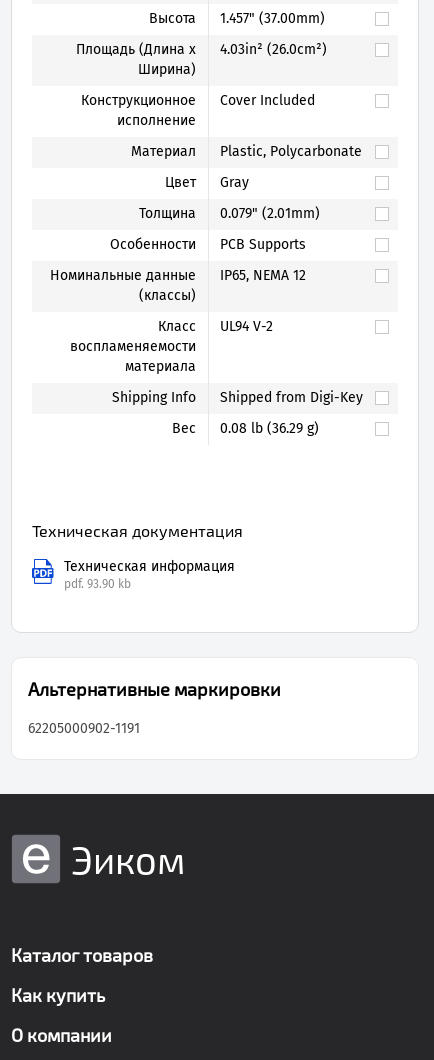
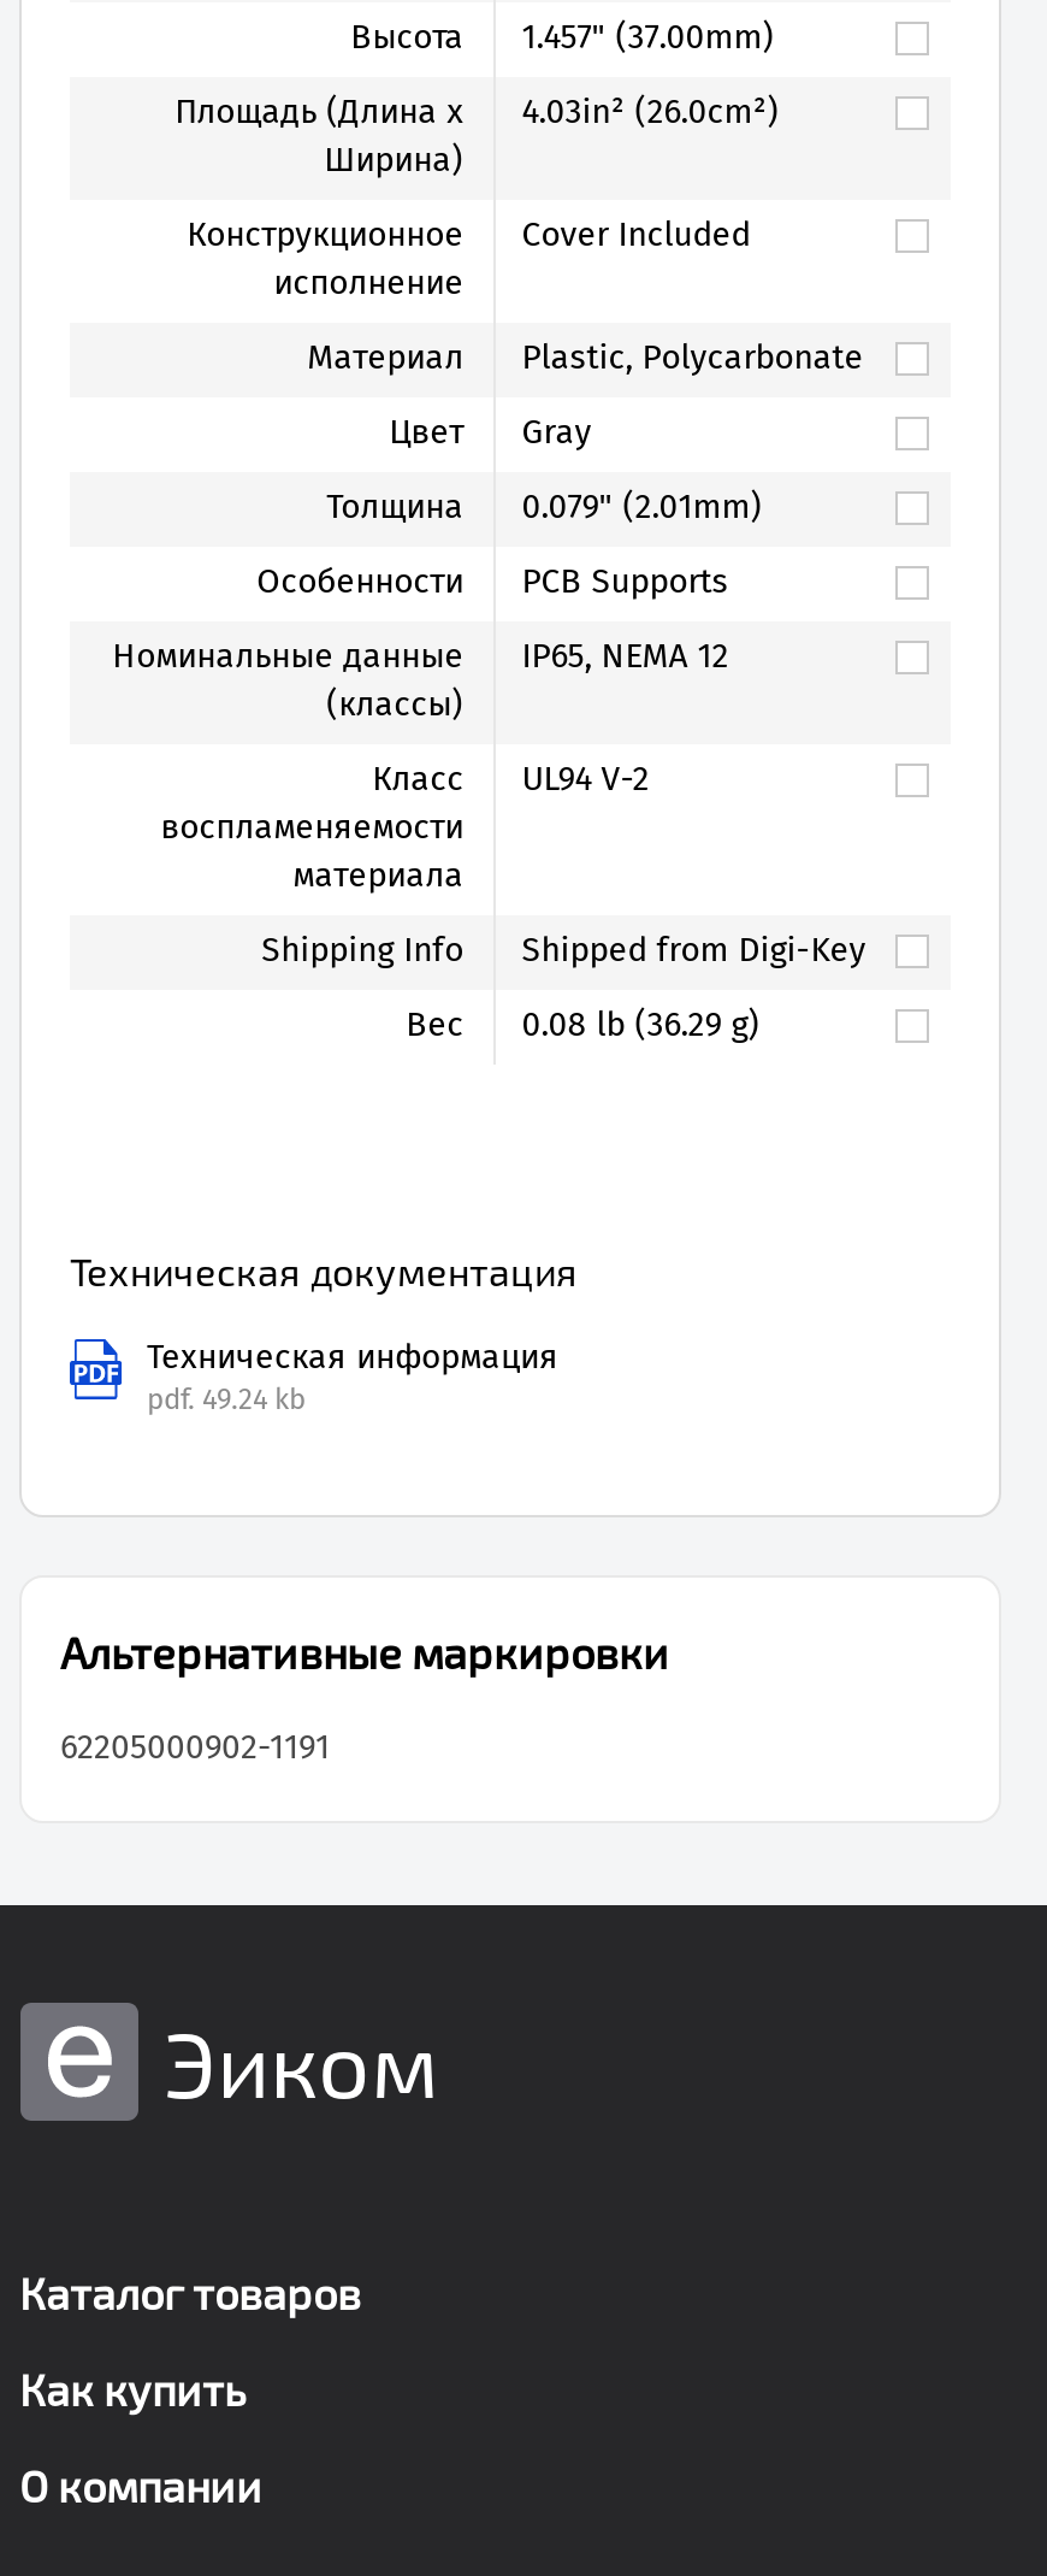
[64,577,131,591] pdf. 93.90 kb -> [147,1383,306,1416] pdf. 49.24 kb

